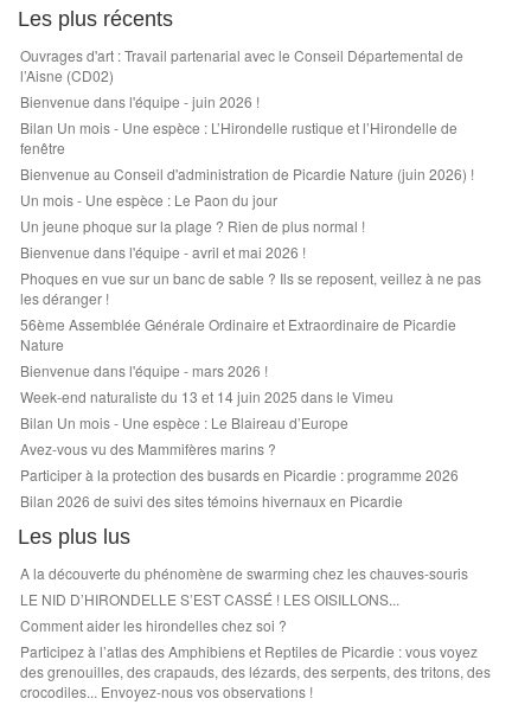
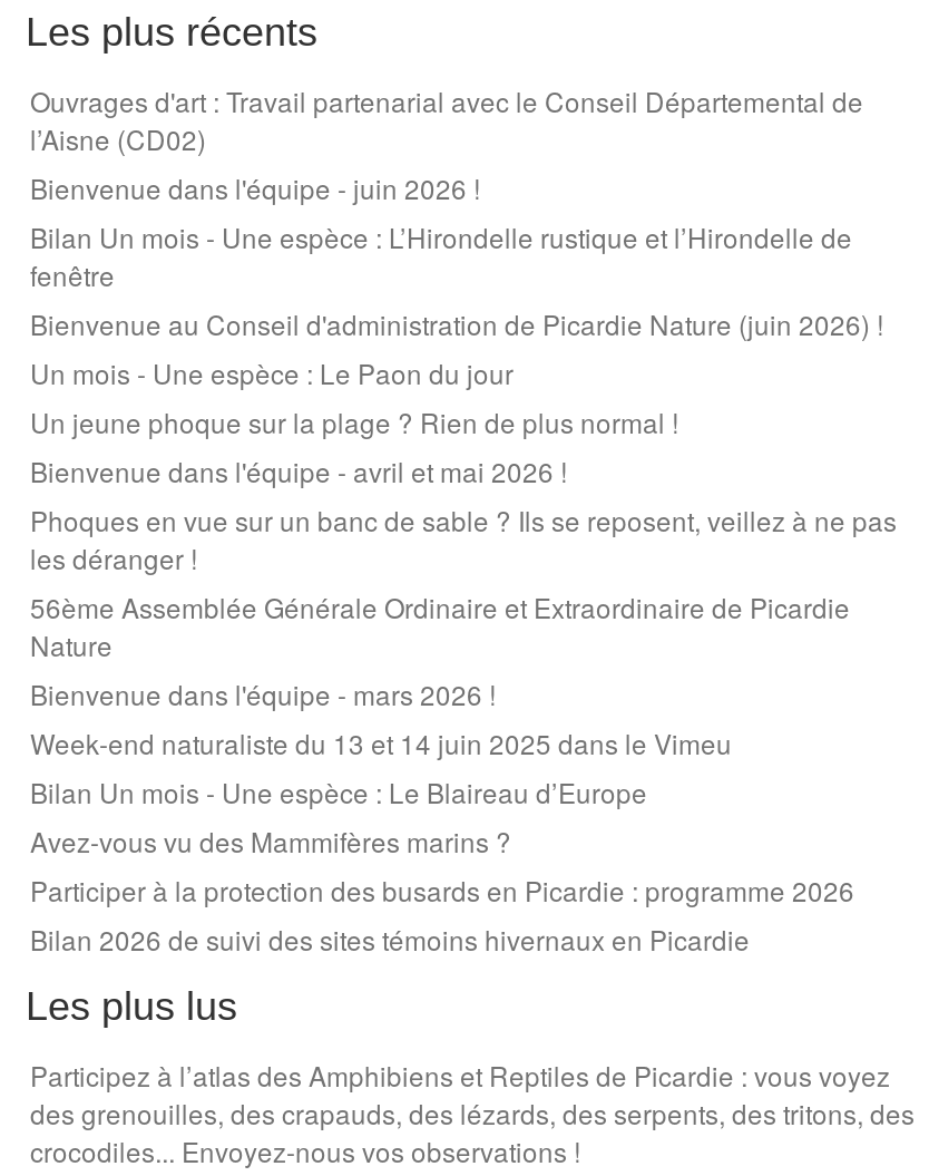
[20,563,468,635] A la découverte du phénomène de swarming chez les chauves-souris | LE NID D’HIRONDELLE S’EST CASSÉ ! LES OISILLONS... | Comment aider les hirondelles chez soi ? -> none

